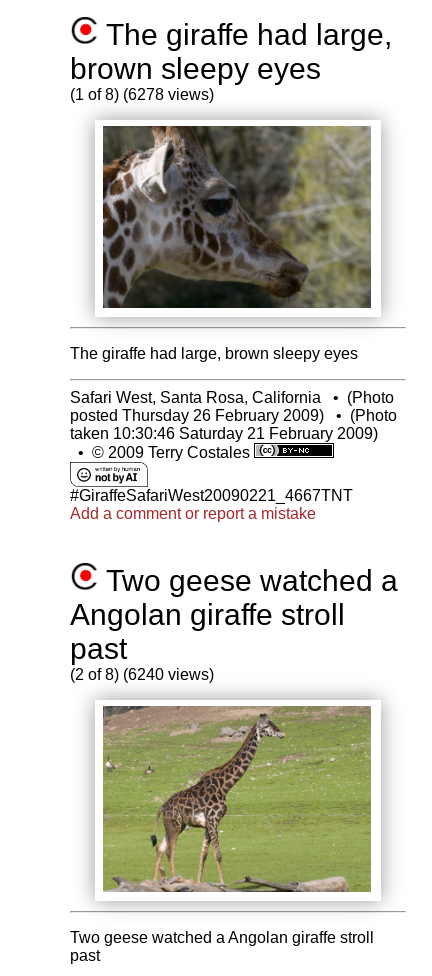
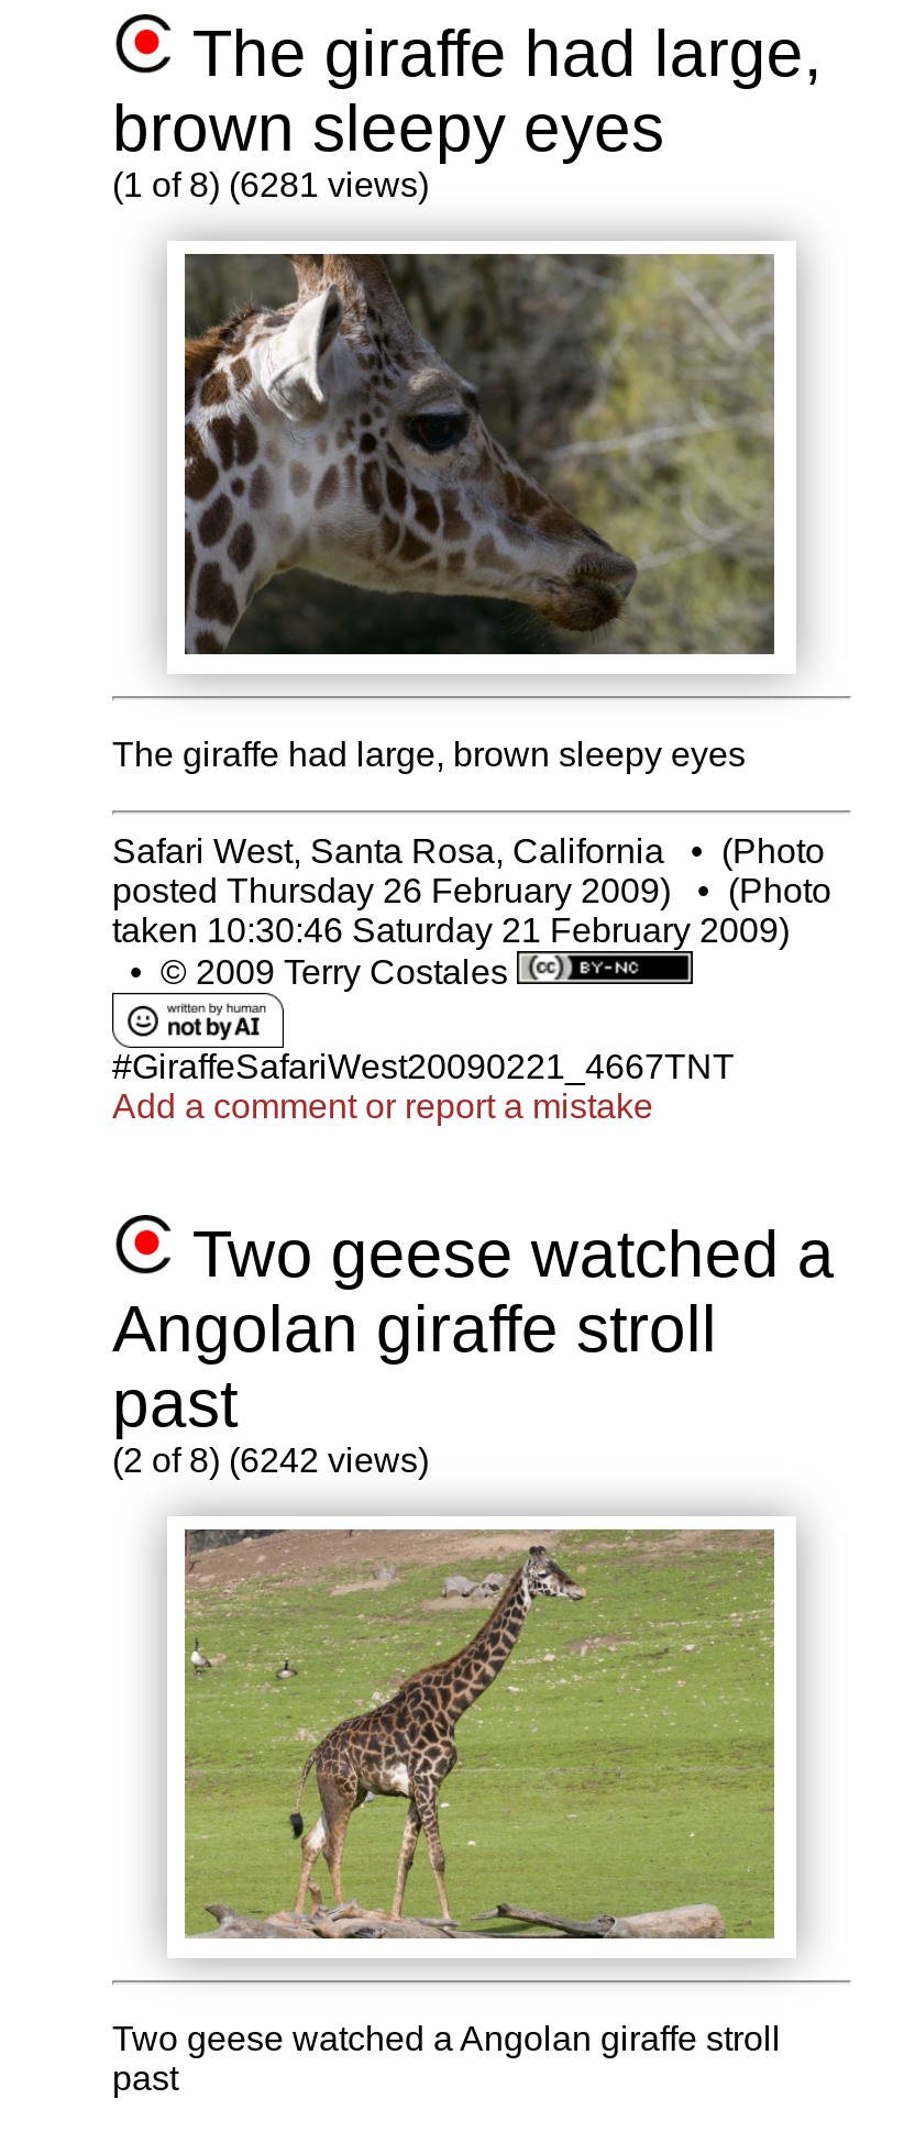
[70,86,214,103] (1 of 8) (6278 views) -> [112,166,429,203] (1 of 8) (6281 views)
[70,666,214,683] (2 of 8) (6240 views) -> [112,1441,429,1479] (2 of 8) (6242 views)

